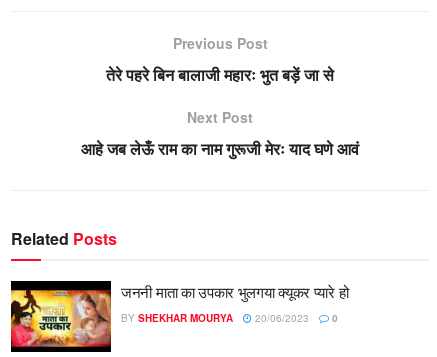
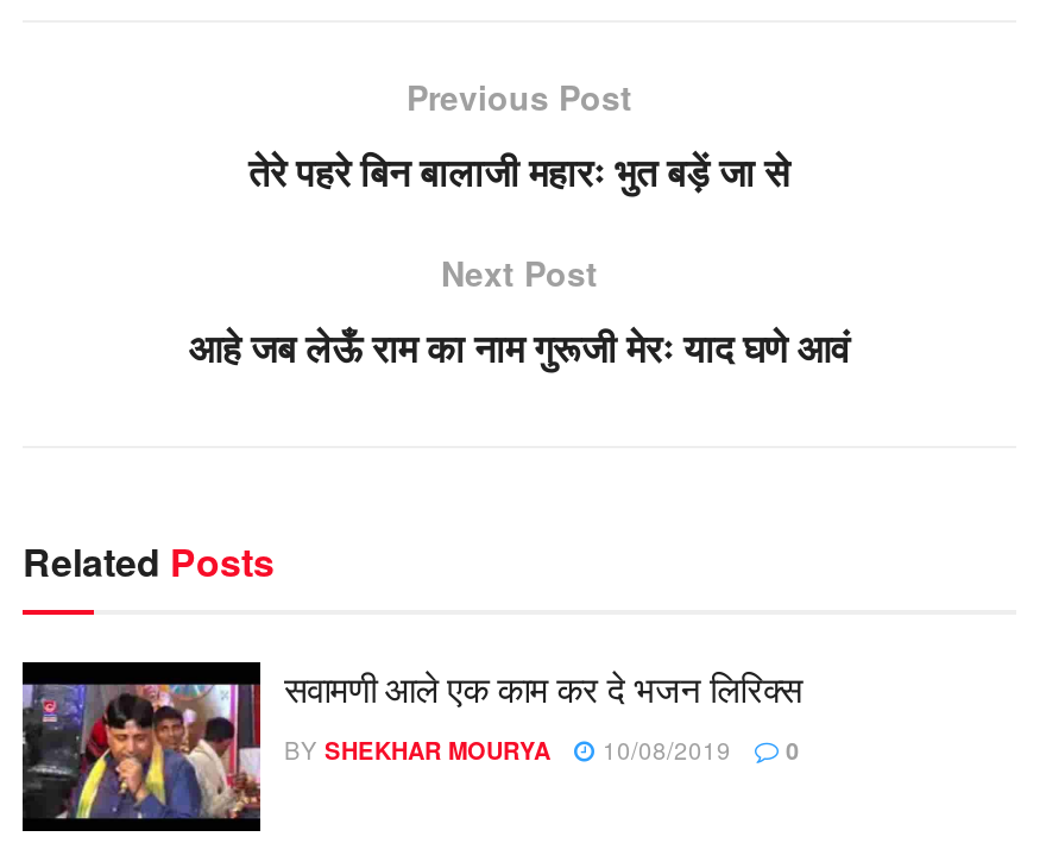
[10,281,348,348] [image] | जननी माता का उपकार भुलगया क्यूकर प्यारे हो -> [20,662,802,819] [image] | सवामणी आले एक काम कर दे भजन लिरिक्स
[121,311,338,325] BY SHEKHAR MOURYA 20/06/2023 0 -> [284,733,800,767] BY SHEKHAR MOURYA 10/08/2019 0

